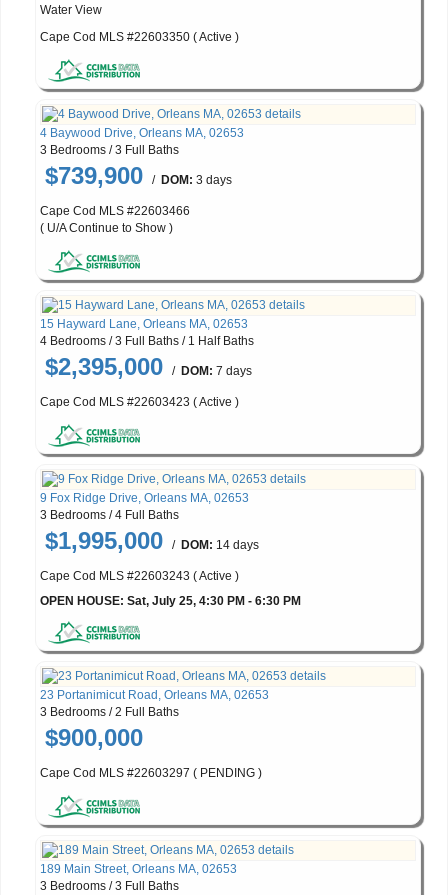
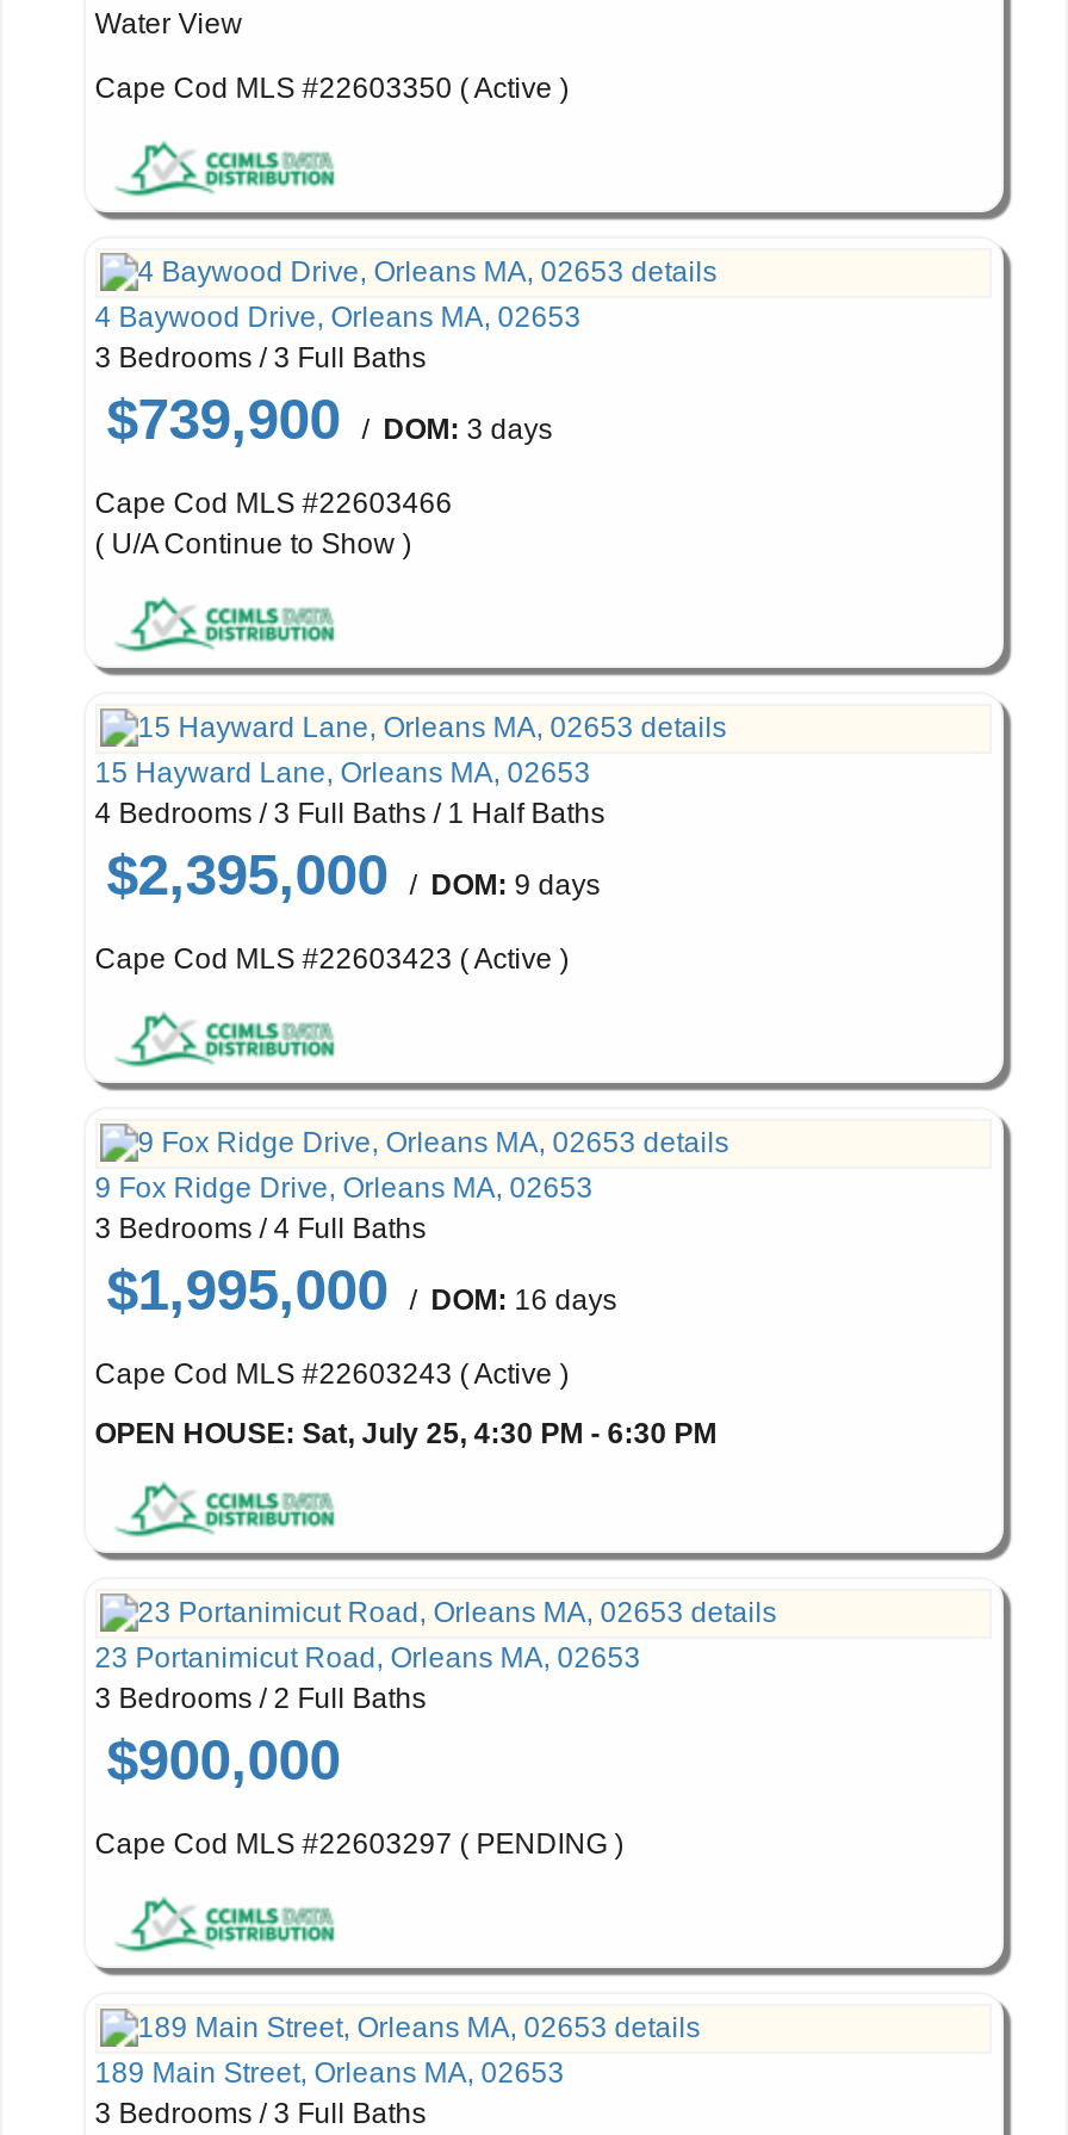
[45,353,252,380] $2,395,000 / DOM:7 days -> [107,842,600,906] $2,395,000 / DOM:9 days
[45,527,259,554] $1,995,000 / DOM: 14 days -> [107,1257,617,1321] $1,995,000 / DOM: 16 days

